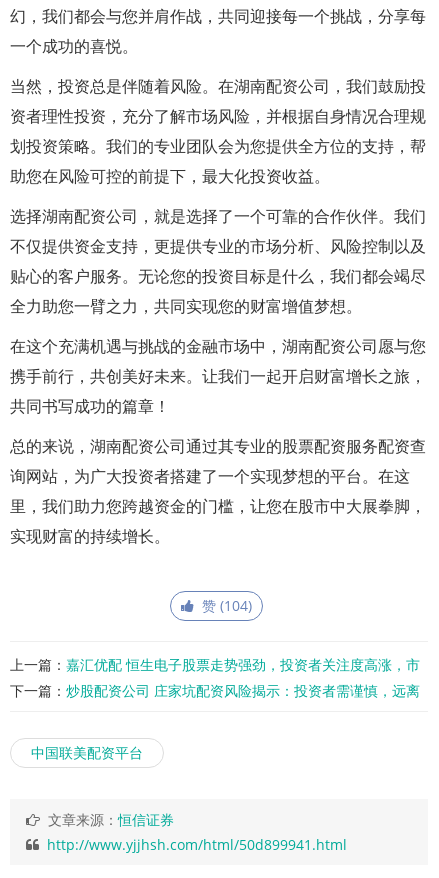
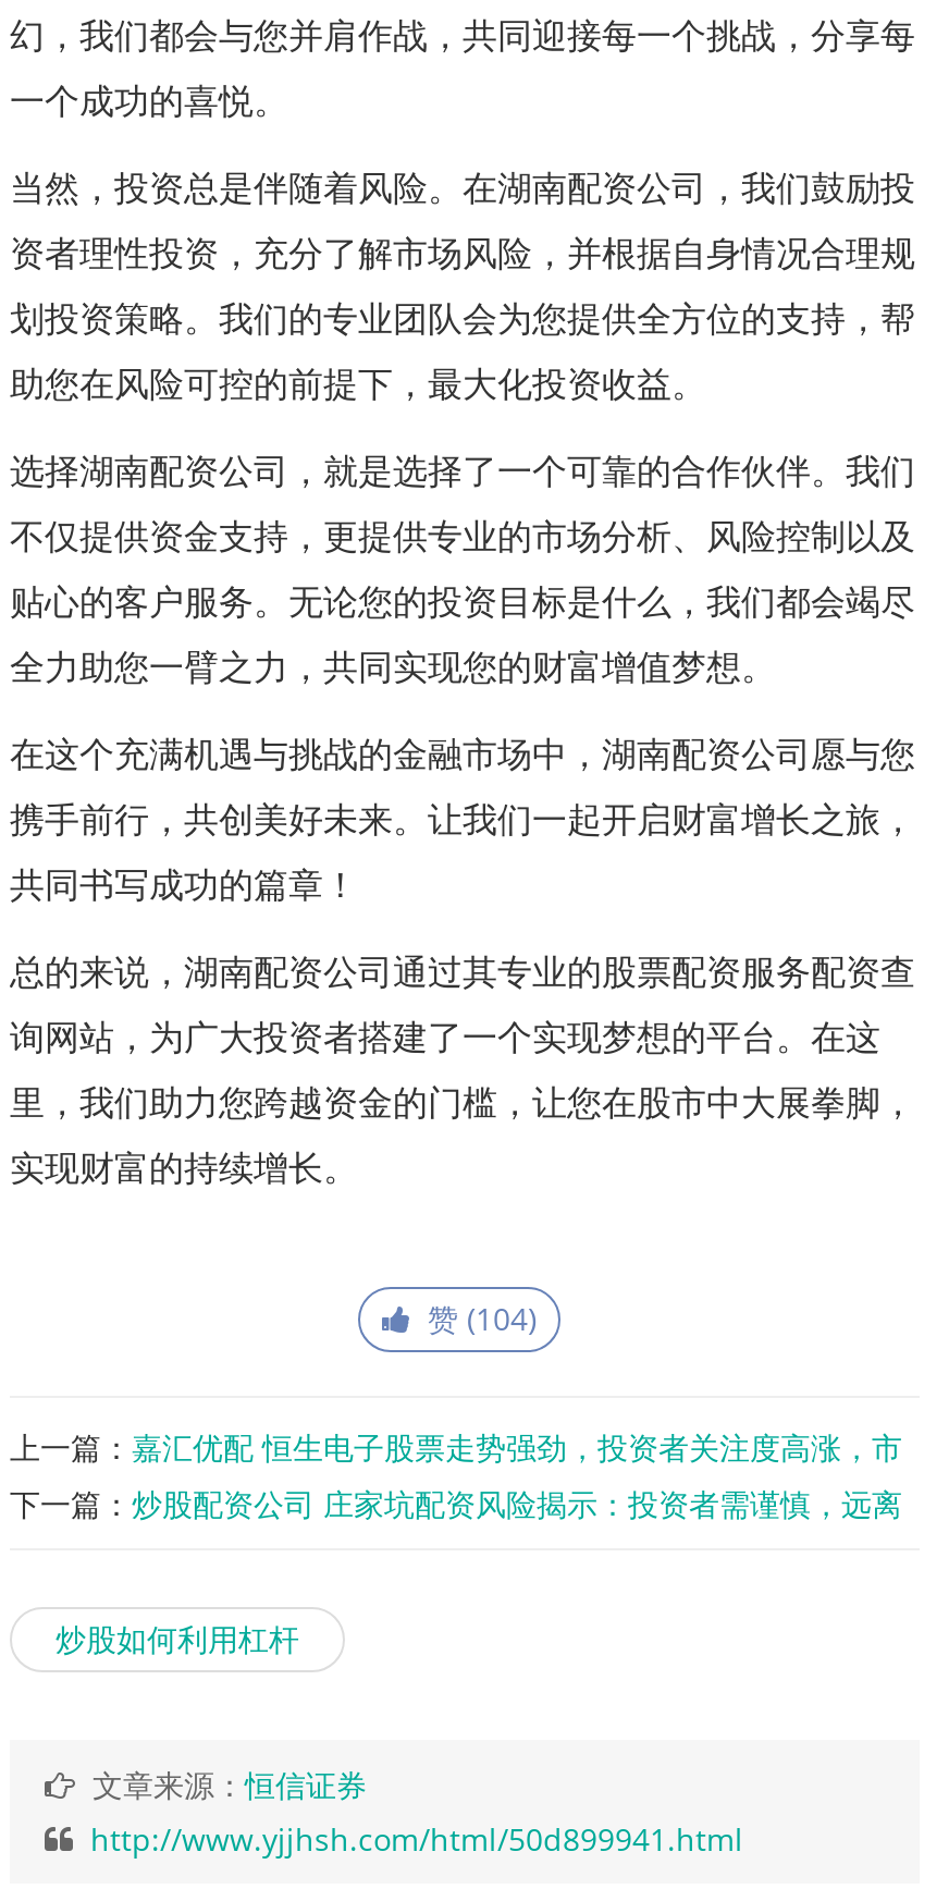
[31,743,143,762] 中国联美配资平台 -> [56,1618,299,1659] 炒股如何利用杠杆

